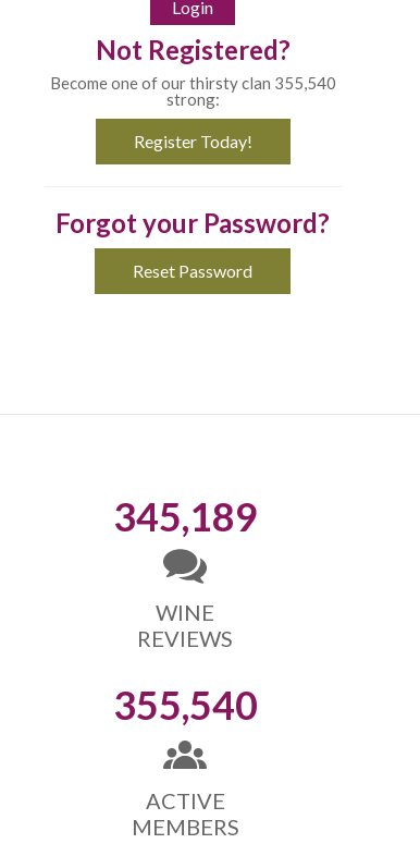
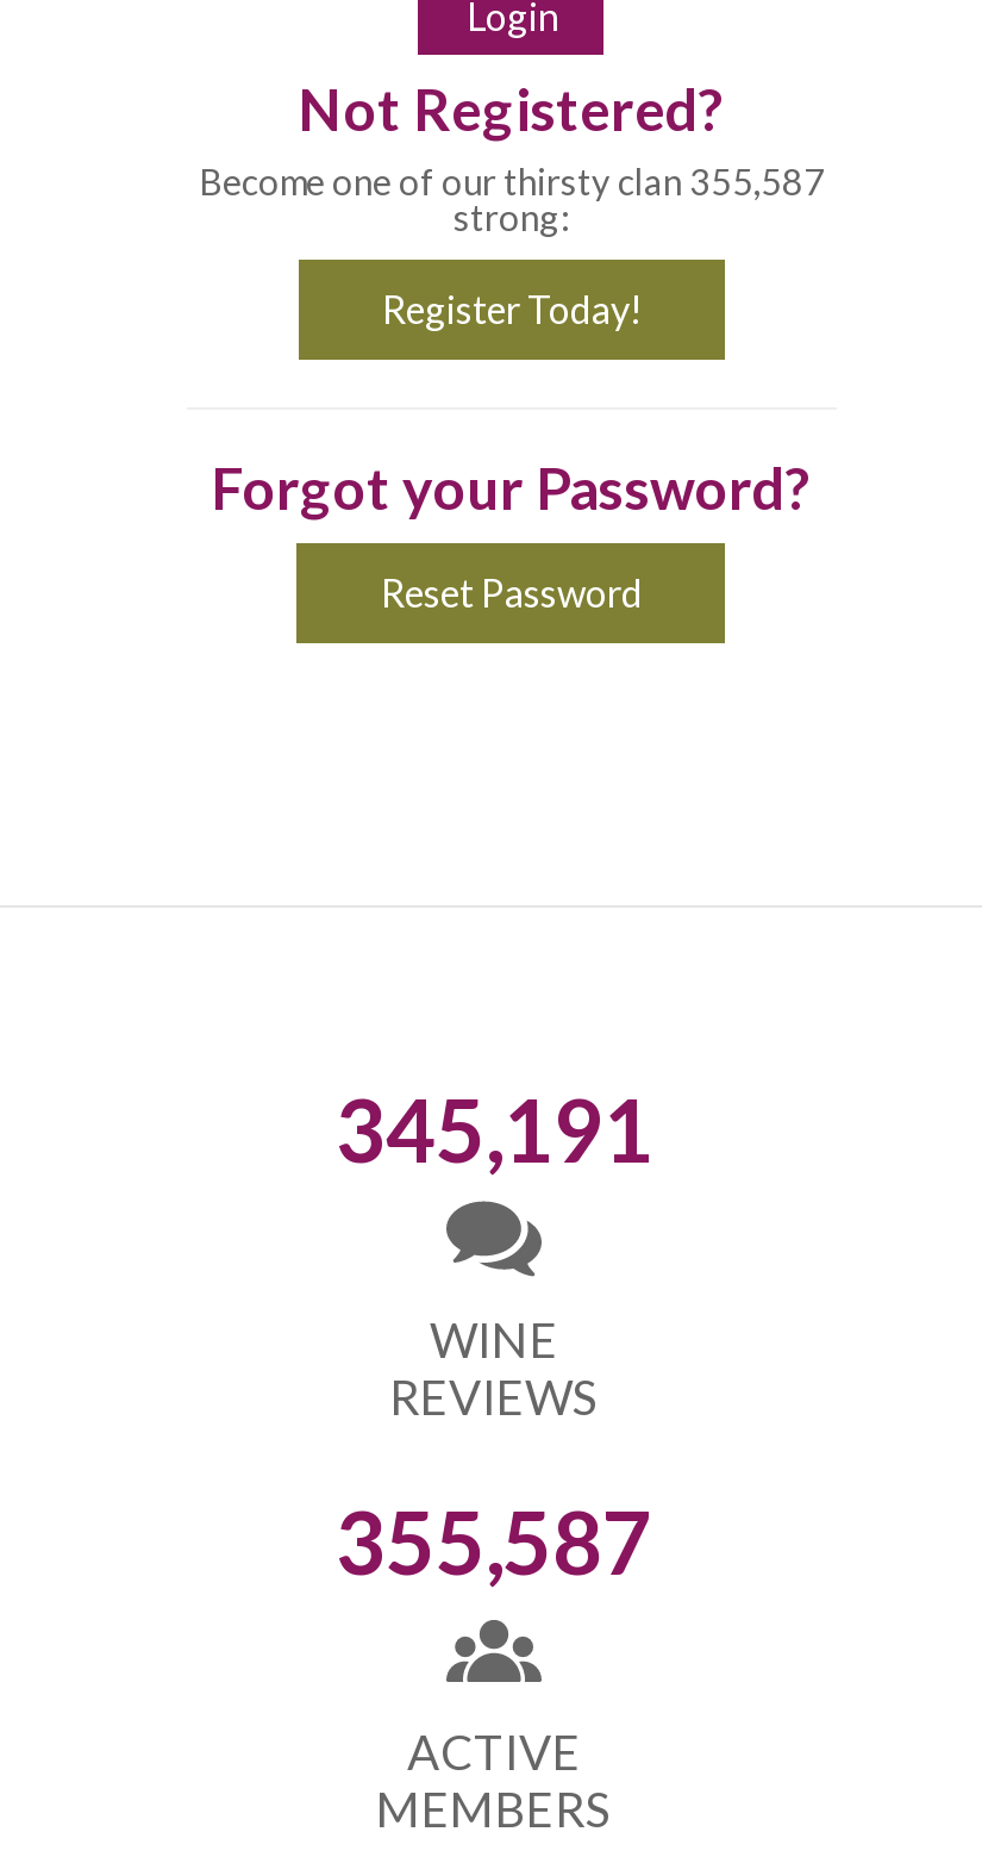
[50,73,336,93] Become one of our thirsty clan 355,540 -> [199,160,825,202] Become one of our thirsty clan 355,587
[113,492,257,540] 345,189 -> [336,1077,652,1182] 345,191
[113,681,257,729] 355,540 -> [336,1489,652,1594] 355,587

